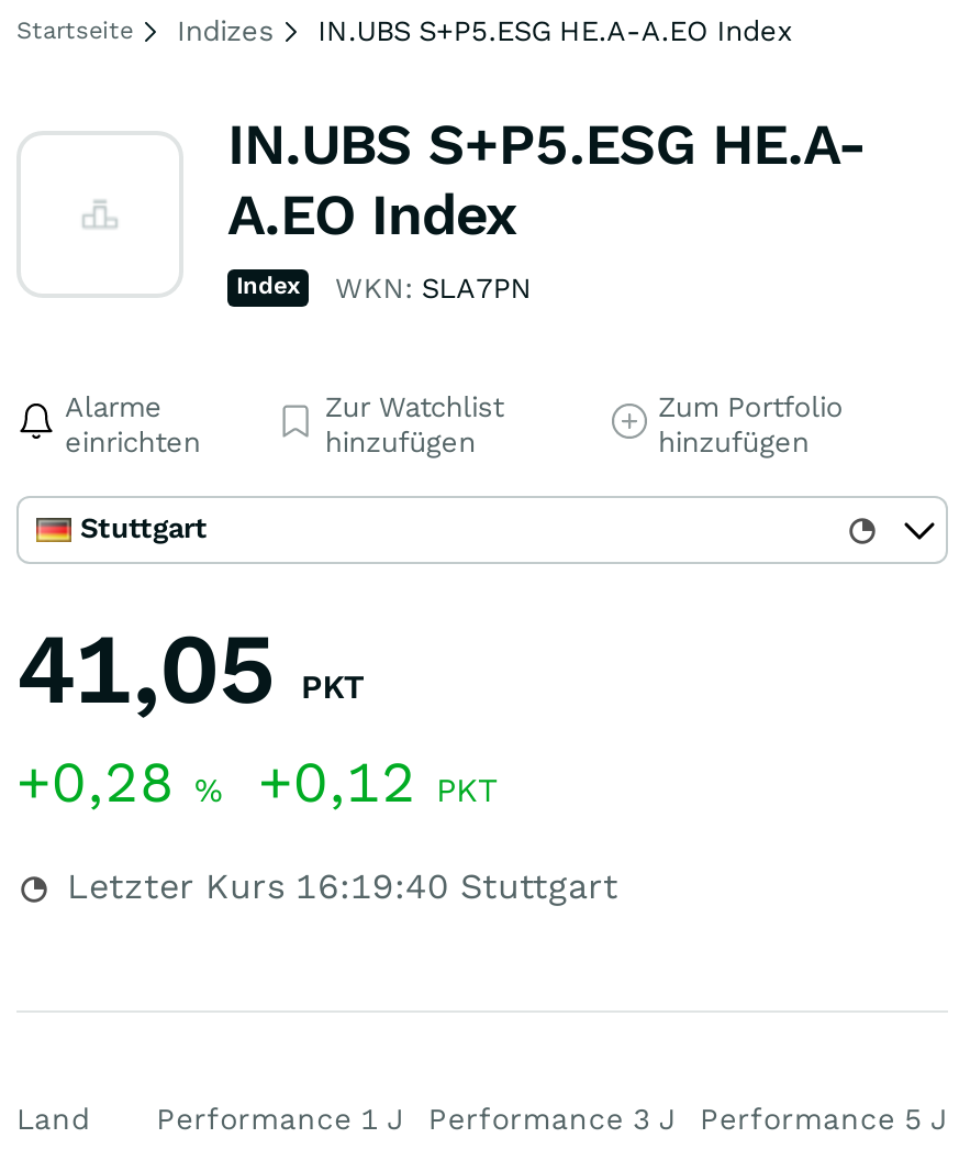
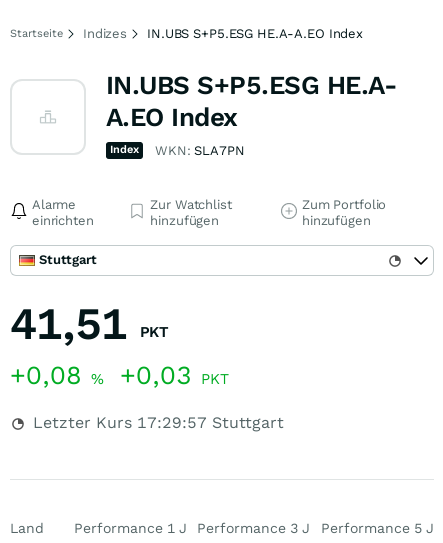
[16,610,365,727] 41,05 PKT -> [10,297,169,350] 41,51 PKT
[16,749,498,815] +0,28% +0,12 PKT -> [10,360,229,390] +0,08% +0,03 PKT
[56,865,618,907] Letzter Kurs 16:19:40 Stuttgart -> [28,413,284,432] Letzter Kurs 17:29:57 Stuttgart

